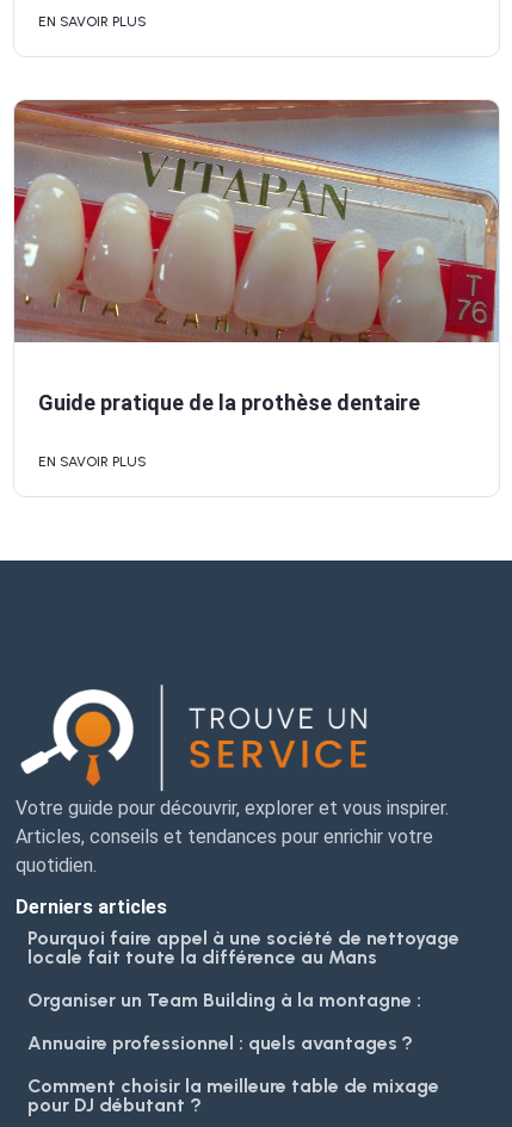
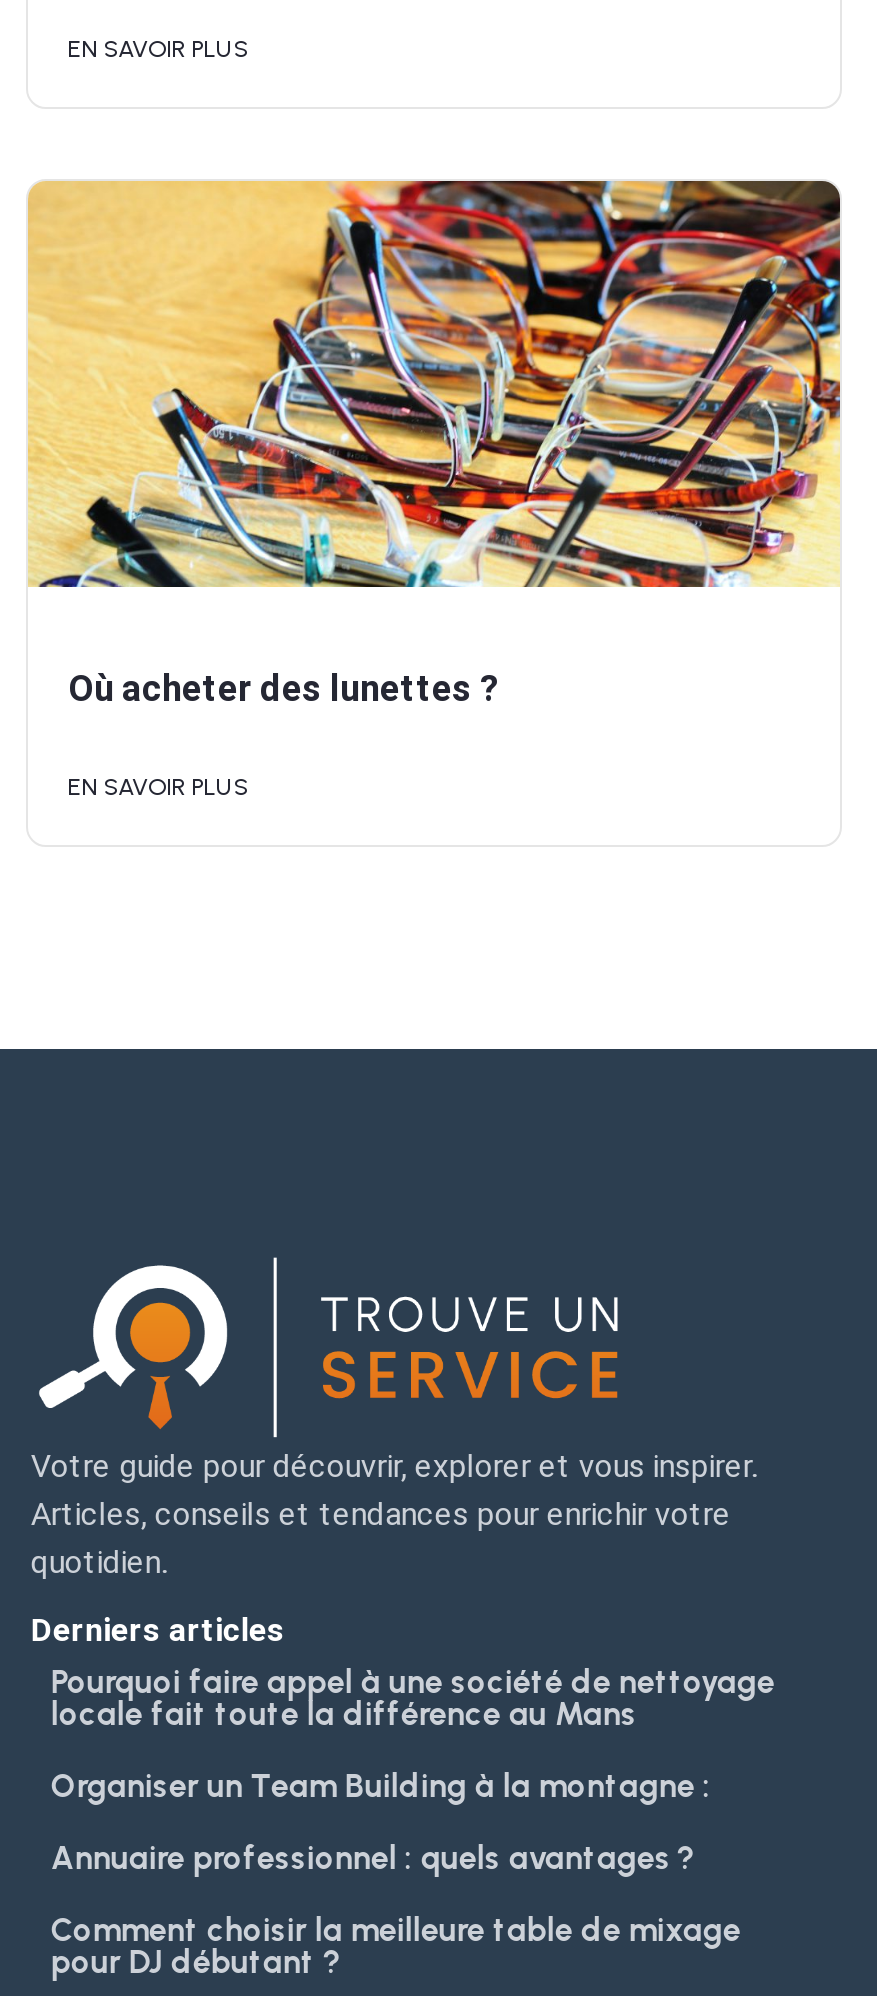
[13,99,500,415] [image] | Guide pratique de la prothèse dentaire -> [26,179,842,708] [image] | Où acheter des lunettes ?

